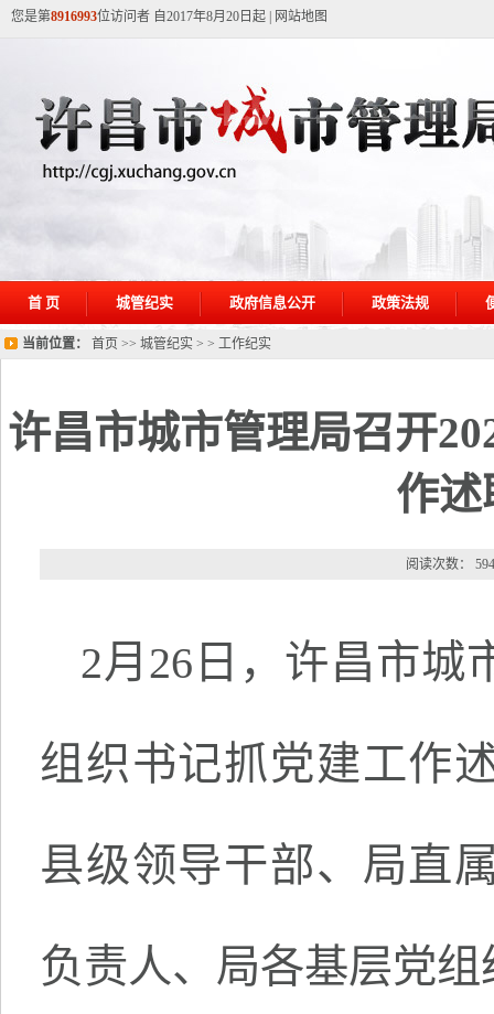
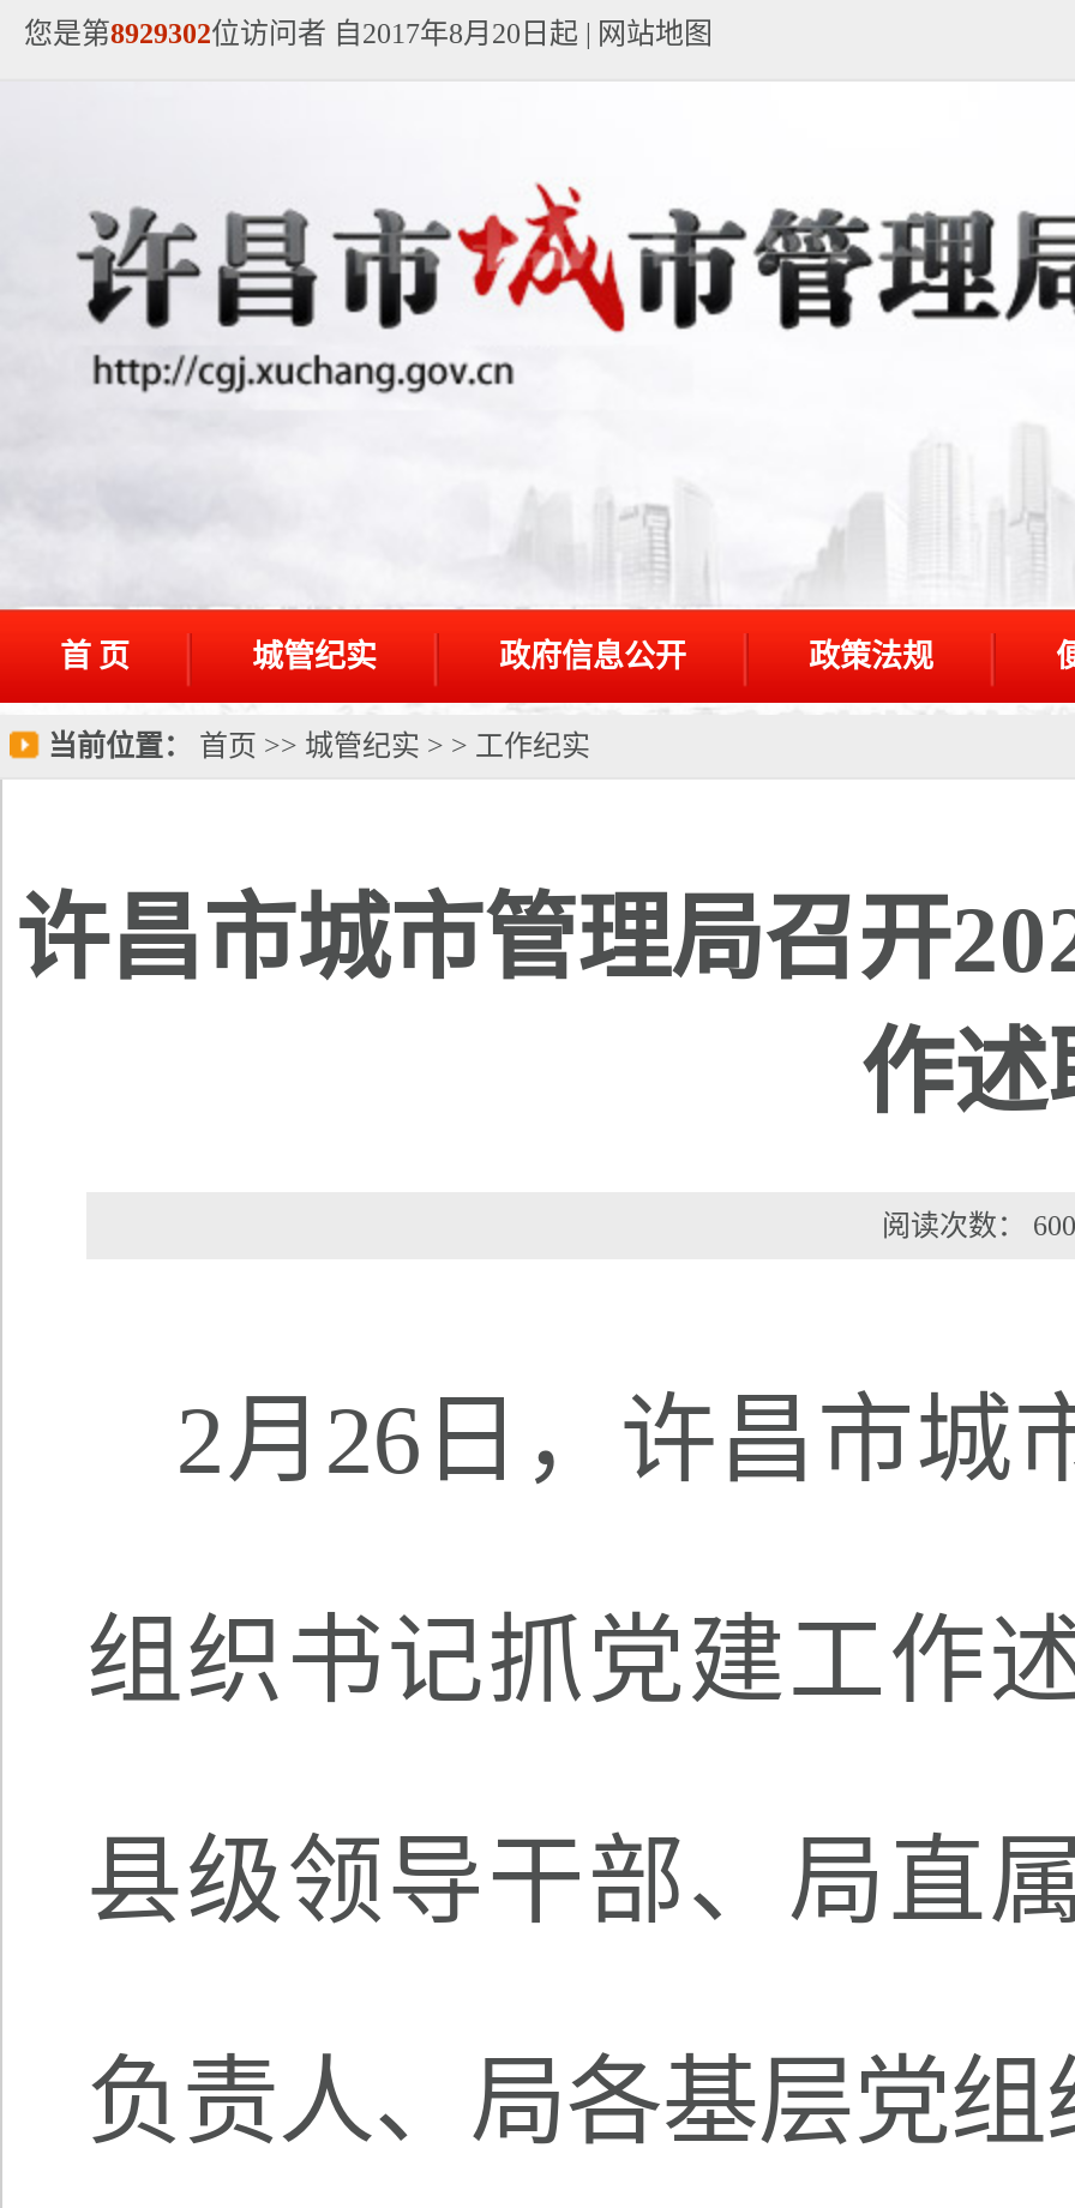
[11,9,327,24] 您是第8916993位访问者 自2017年8月20日起 网站地图 -> [24,17,713,50] 您是第8929302位访问者 自2017年8月20日起 网站地图
[405,557,494,572] 阅读次数：594 -> [882,1209,1075,1243] 阅读次数：600

